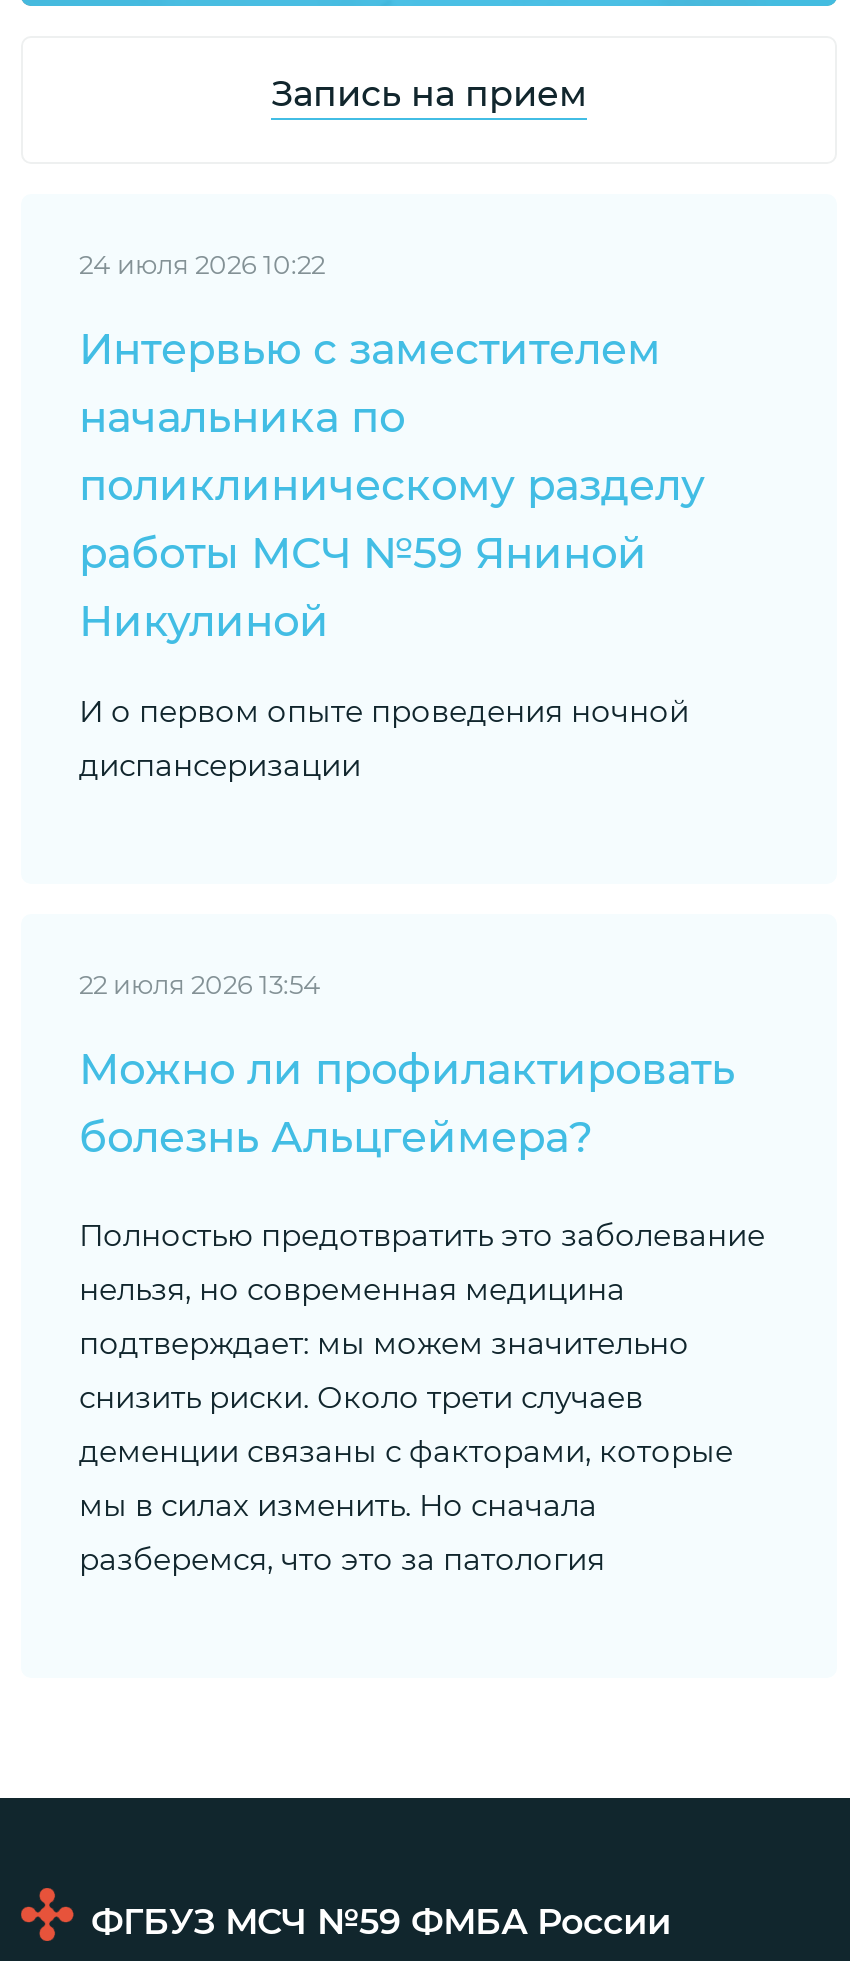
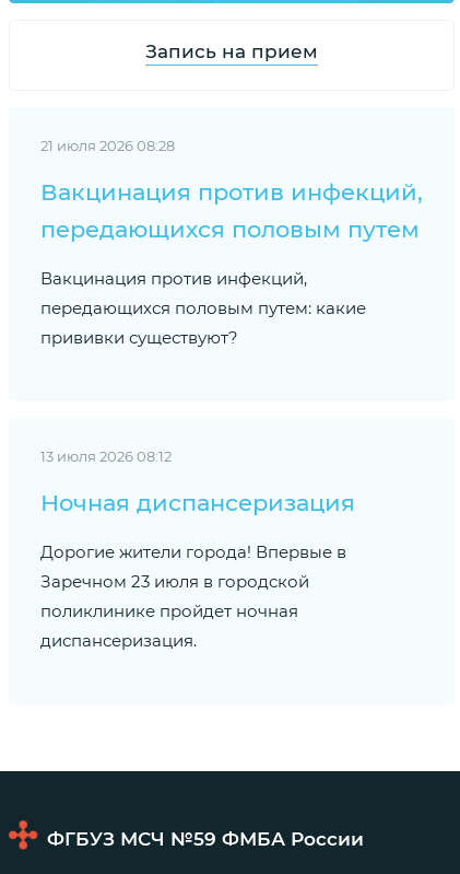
[79,251,705,783] 24 июля 2026 10:22 | Интервью с заместителем | начальника по | поликлиническому разделу | работы МСЧ №59 Яниной | Никулиной | И о первом опыте проведения ночной | диспансеризации -> [40,137,423,346] 21 июля 2026 08:28 | Вакцинация против инфекций, | передающихся половым путем | Вакцинация против инфекций, | передающихся половым путем: какие | прививки существуют?
[79,970,765,1577] 22 июля 2026 13:54 | Можно ли профилактировать | болезнь Альцгеймера? | Полностью предотвратить это заболевание | нельзя, но современная медицина | подтверждает: мы можем значительно | снизить риски. Около трети случаев | деменции связаны с факторами, которые | мы в силах изменить. Но сначала | разберемся, что это за патология -> [40,448,355,650] 13 июля 2026 08:12 | Ночная диспансеризация | Дорогие жители города! Впервые в | Заречном 23 июля в городской | поликлинике пройдет ночная | диспансеризация.

